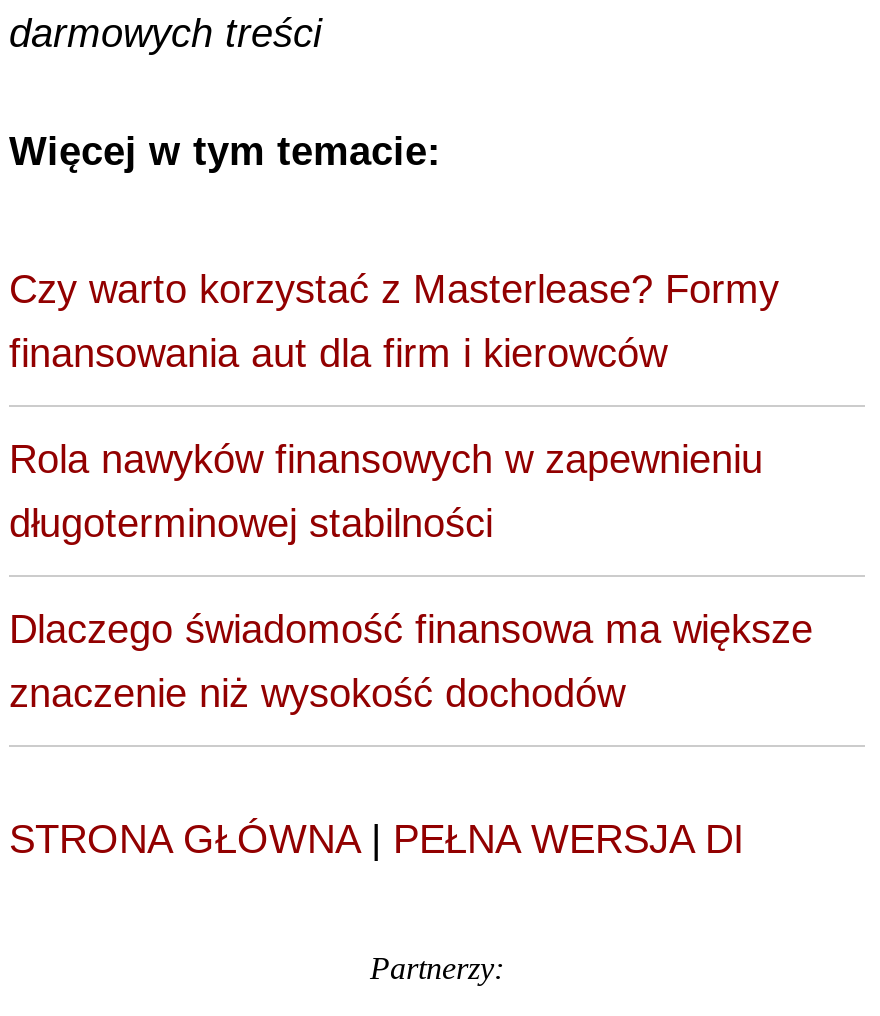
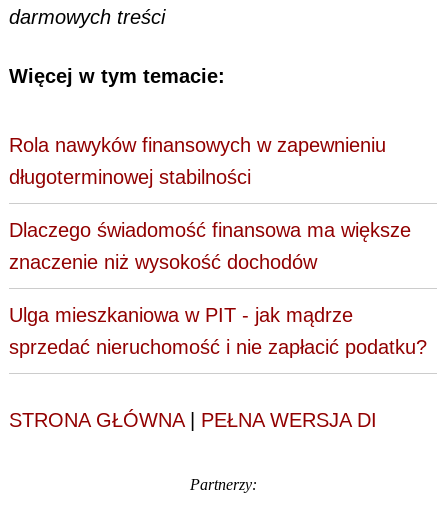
[9,266,779,374] Czy warto korzystać z Masterlease? Formy | finansowania aut dla firm i kierowców -> none
moved [9,436,813,714] -> [9,133,411,272]: Rola nawyków finansowych w zapewnieniu | długoterminowej stabilności | Dlaczego świadomość finansowa ma większe | znaczenie niż wysokość dochodów
none -> [9,303,427,357] Ulga mieszkaniowa w PIT - jak mądrze | sprzedać nieruchomość i nie zapłacić podatku?

